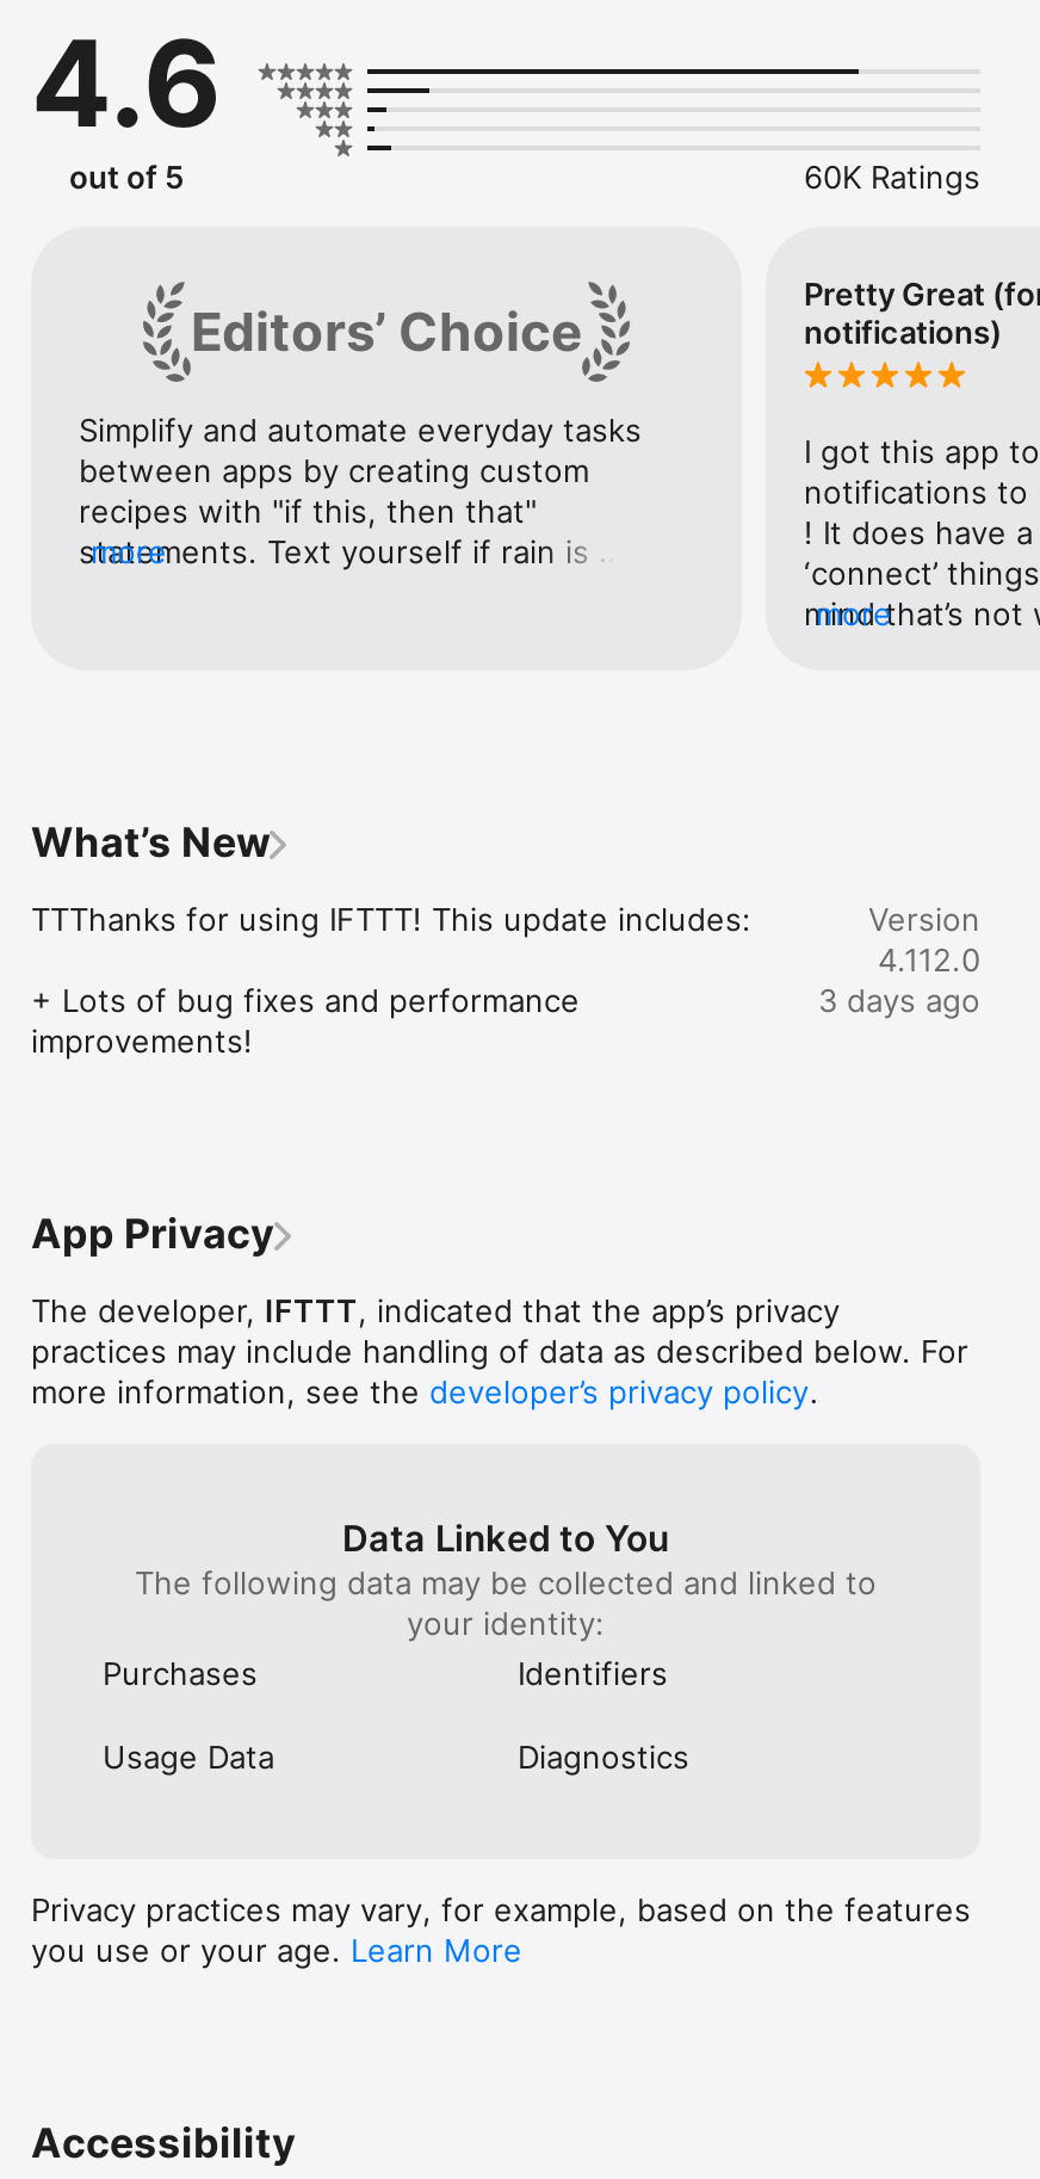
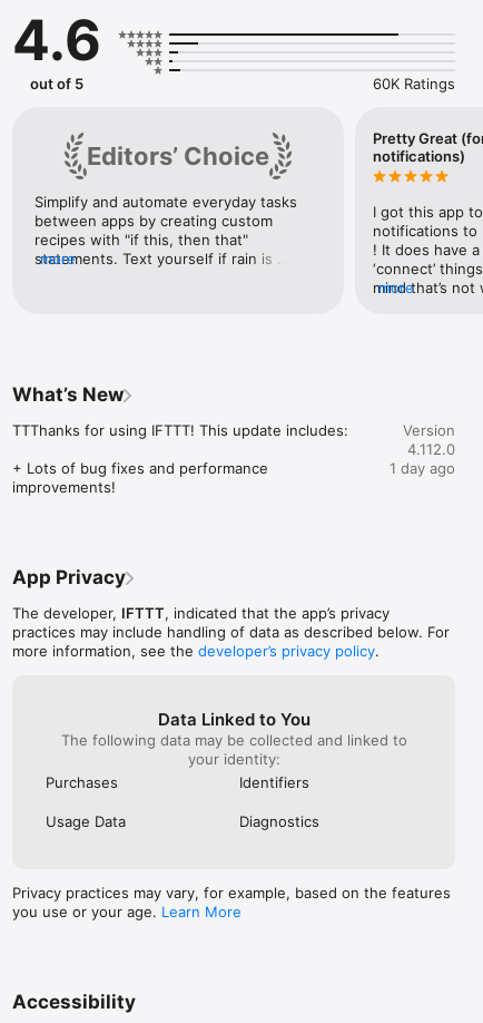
[818,981,980,1020] 3 days ago -> [390,459,455,477] 1 day ago

